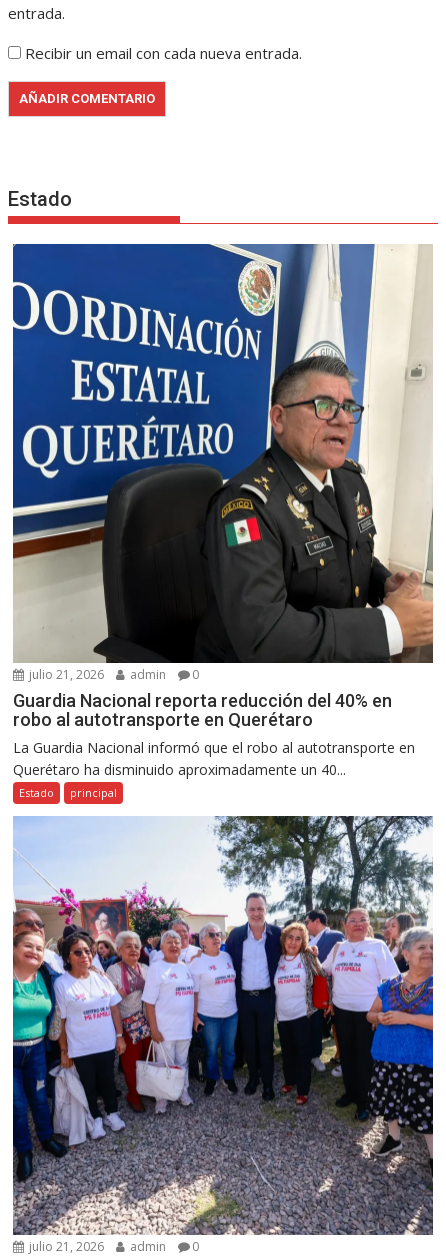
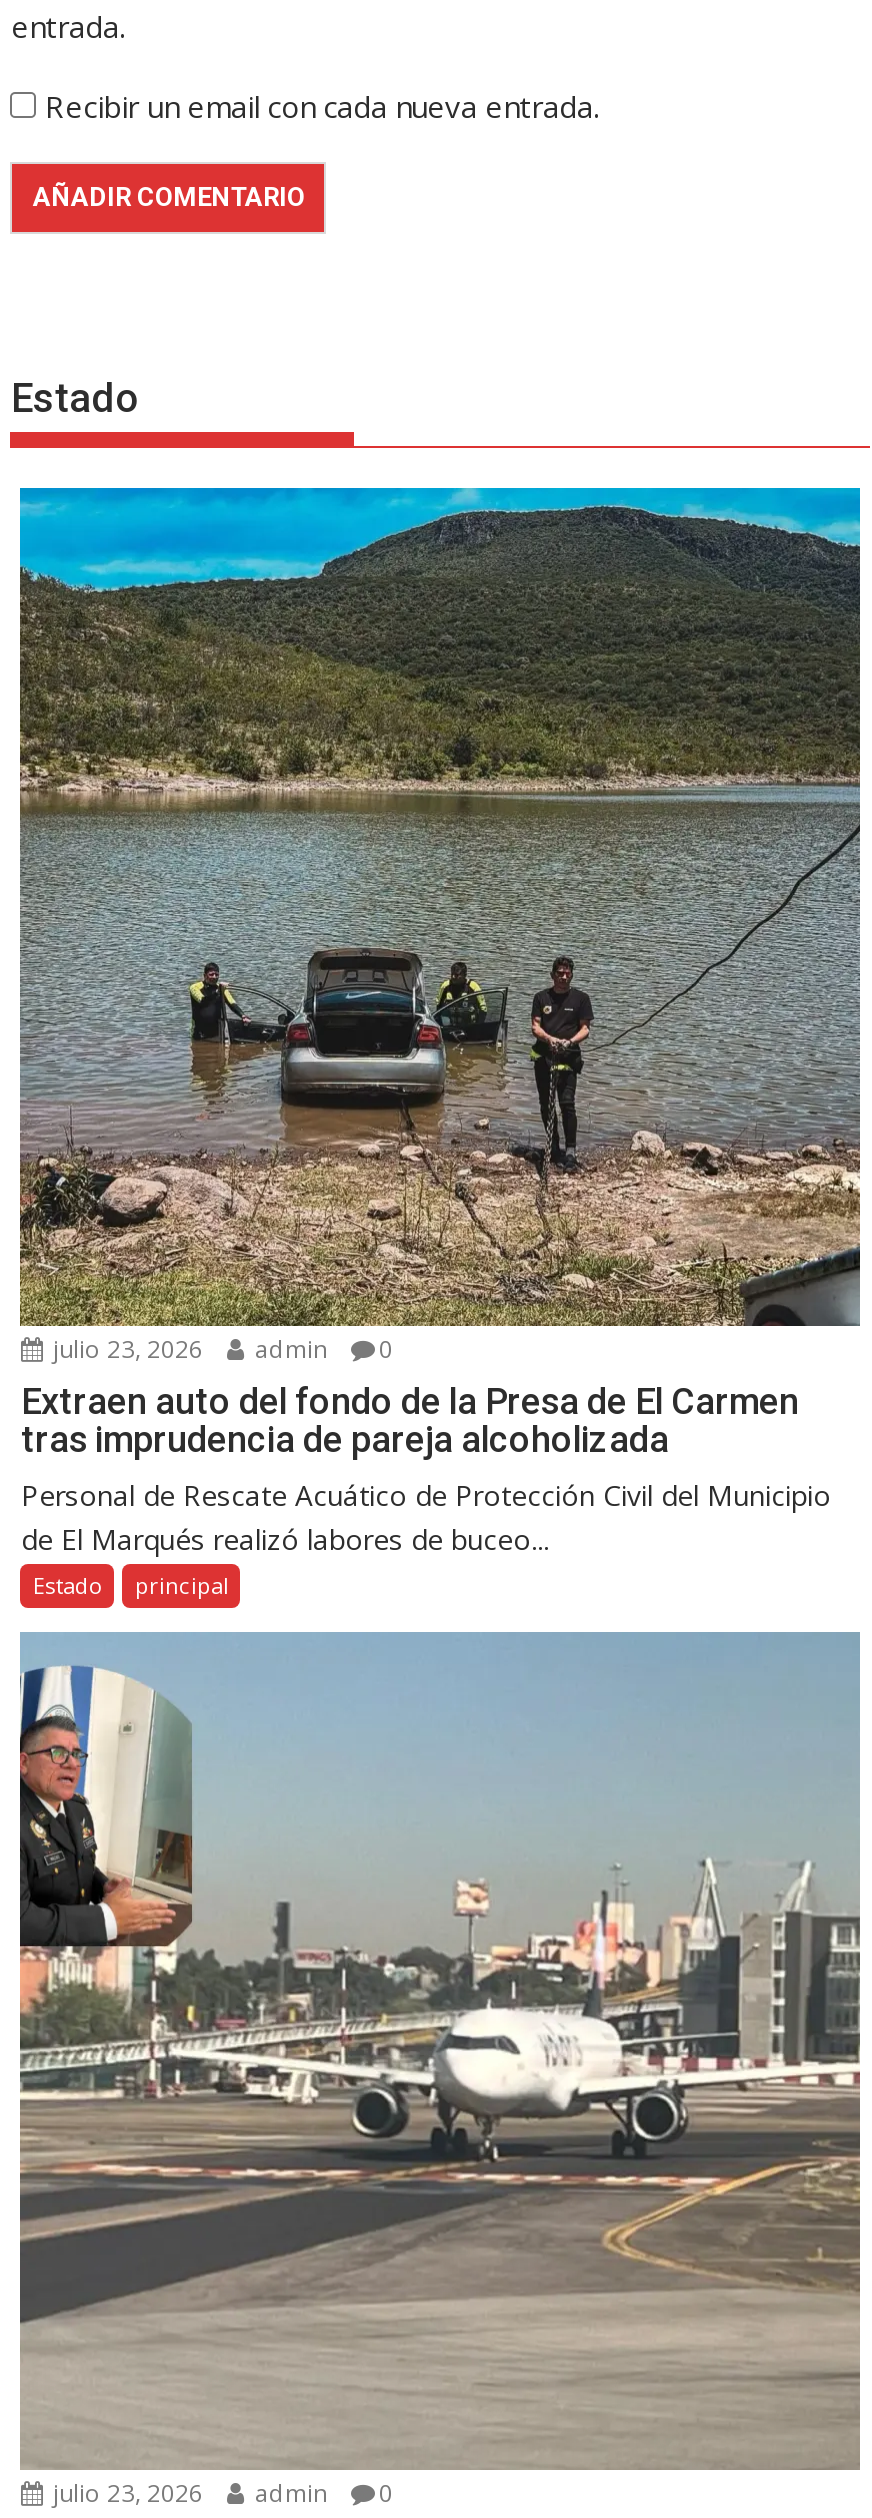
[12,243,434,683] [image] | julio 21, 2026 admin 0 -> [18,486,862,1367] [image] | julio 23, 2026 admin 0
[13,690,415,779] Guardia Nacional reporta reducción del 40% en | robo al autotransporte en Querétaro | La Guardia Nacional informó que el robo al autotransporte en | Querétaro ha disminuido aproximadamente un 40... -> [21,1381,831,1559] Extraen auto del fondo de la Presa de El Carmen | tras imprudencia de pareja alcoholizada | Personal de Rescate Acuático de Protección Civil del Municipio | de El Marqués realizó labores de buceo...
[12,815,434,1255] [image] | julio 21, 2026 admin 0 -> [18,1632,862,2511] [image] | julio 23, 2026 admin 0

